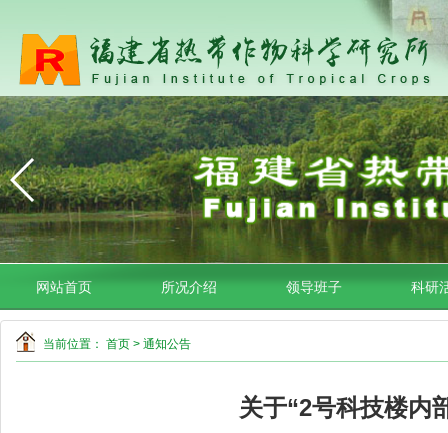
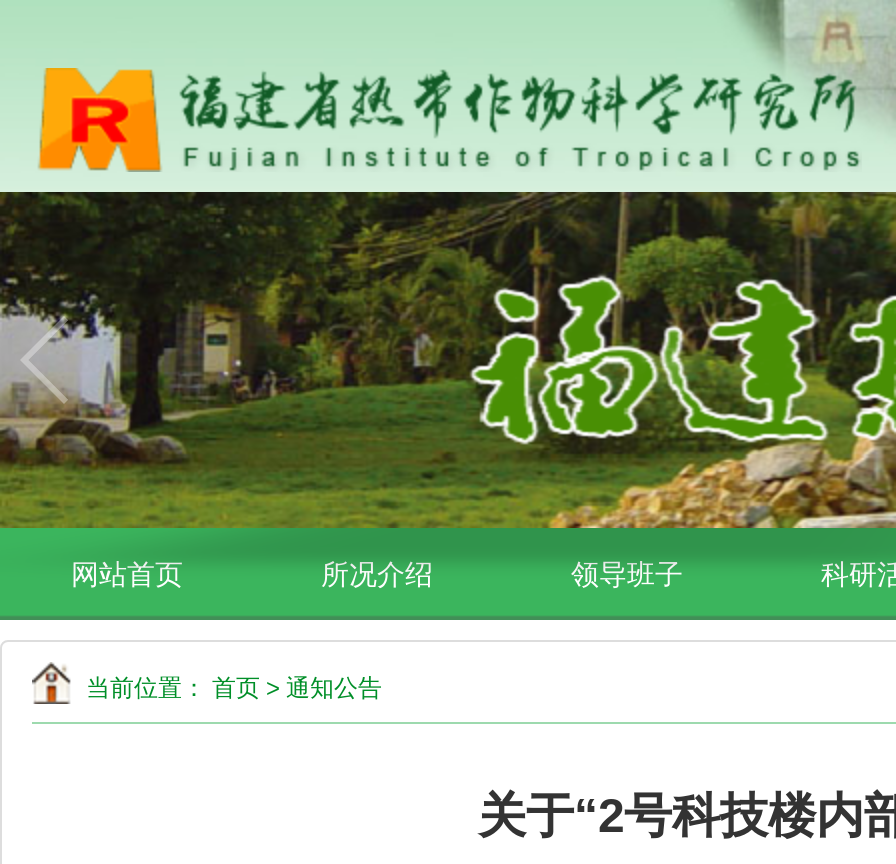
[3,95,445,265] [image] -> [6,190,890,530] [image]

